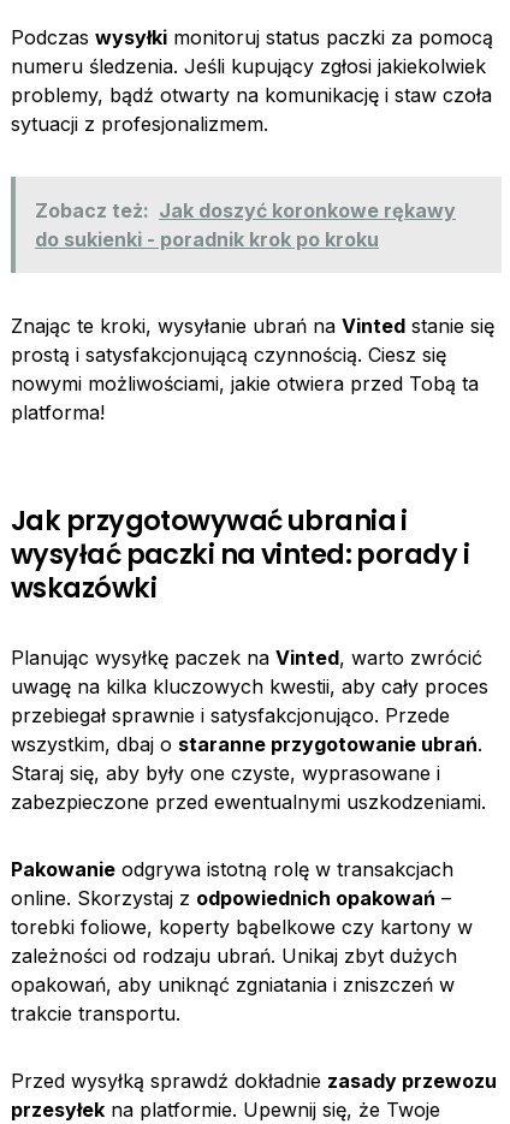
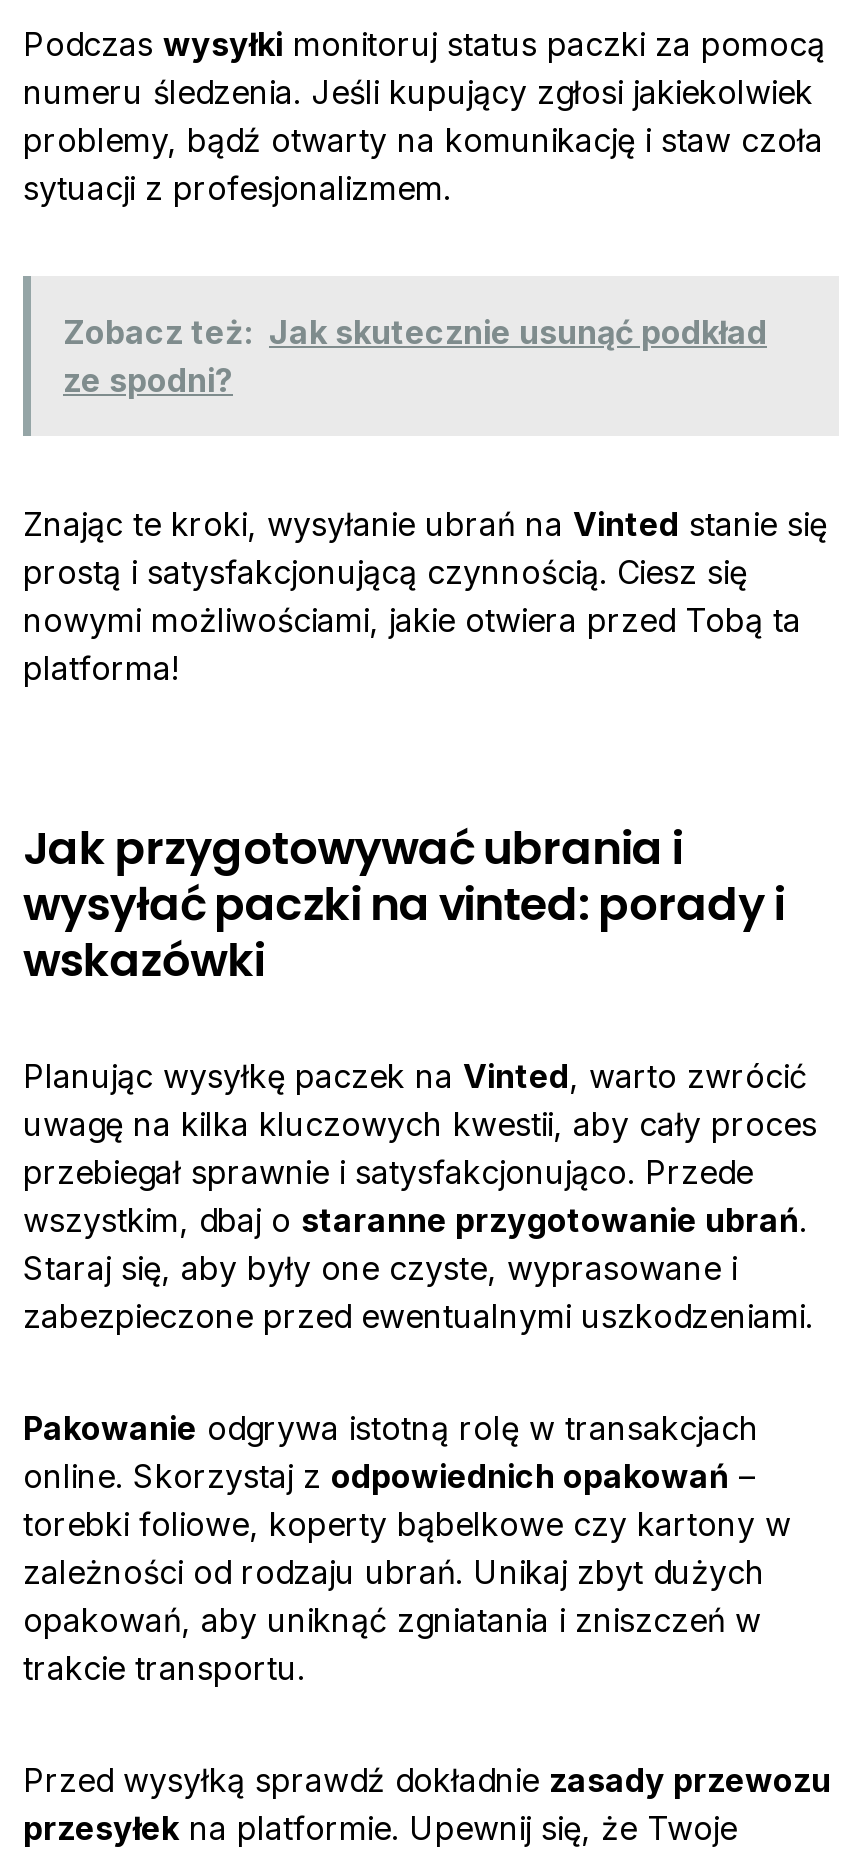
[35,198,456,251] Zobacz też: Jak doszyć koronkowe rękawy | do sukienki - poradnik krok po kroku -> [63,311,767,399] Zobacz też: Jak skutecznie usunąć podkład | ze spodni?

